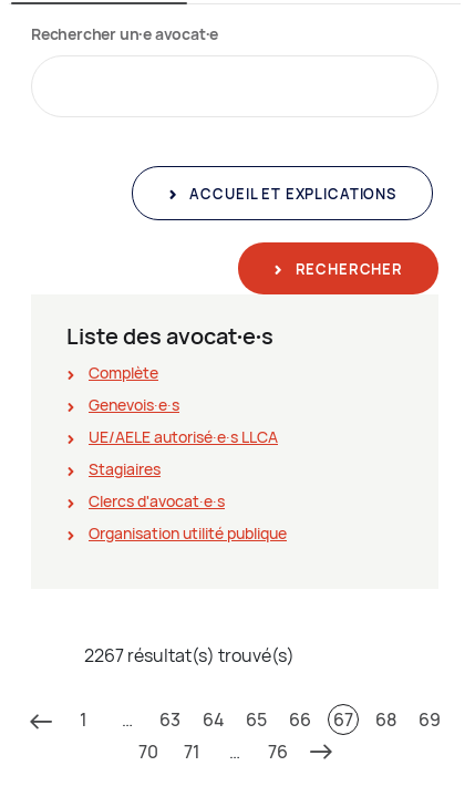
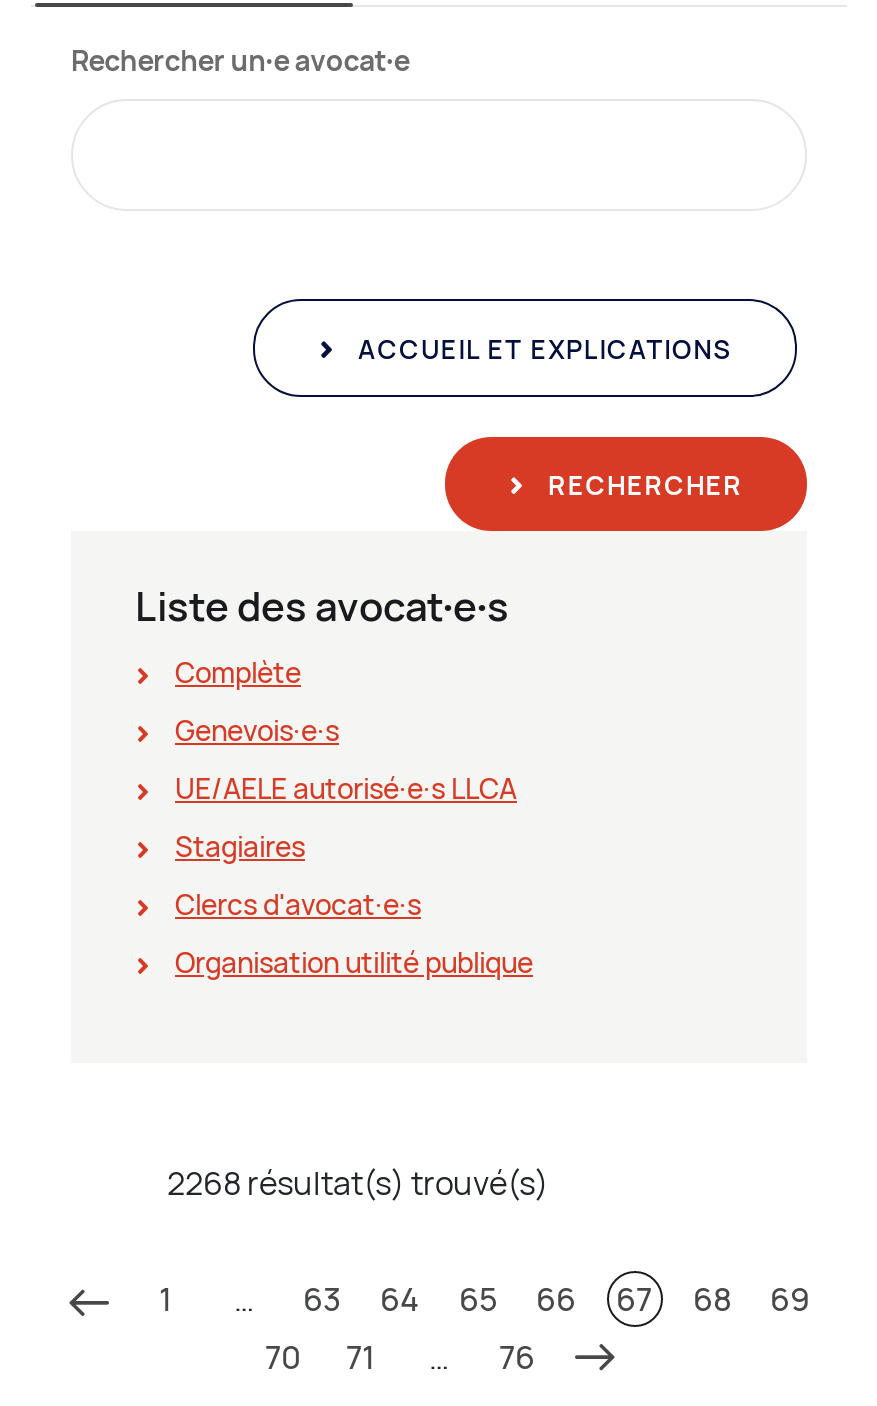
[84,643,295,667] 2267 résultat(s) trouvé(s) -> [167,1161,549,1205] 2268 résultat(s) trouvé(s)

